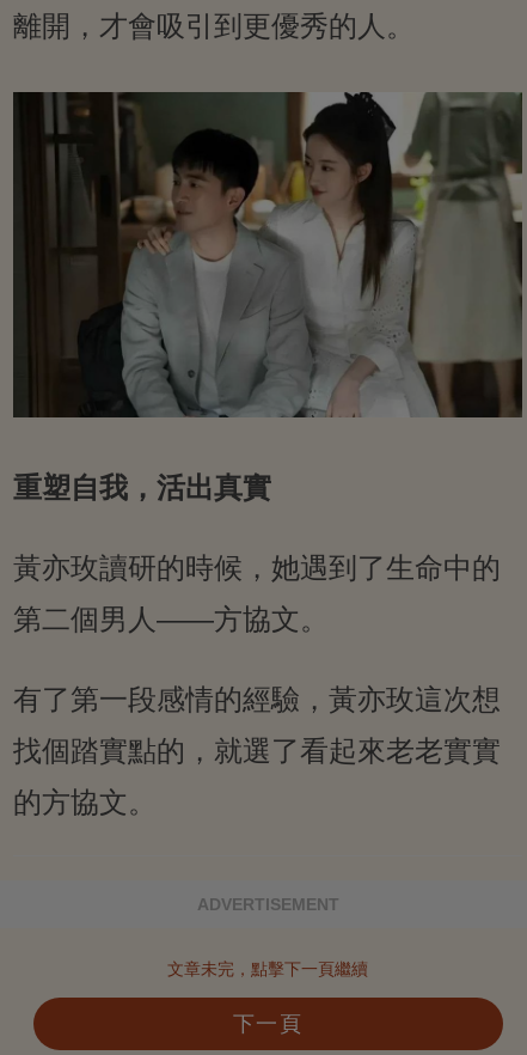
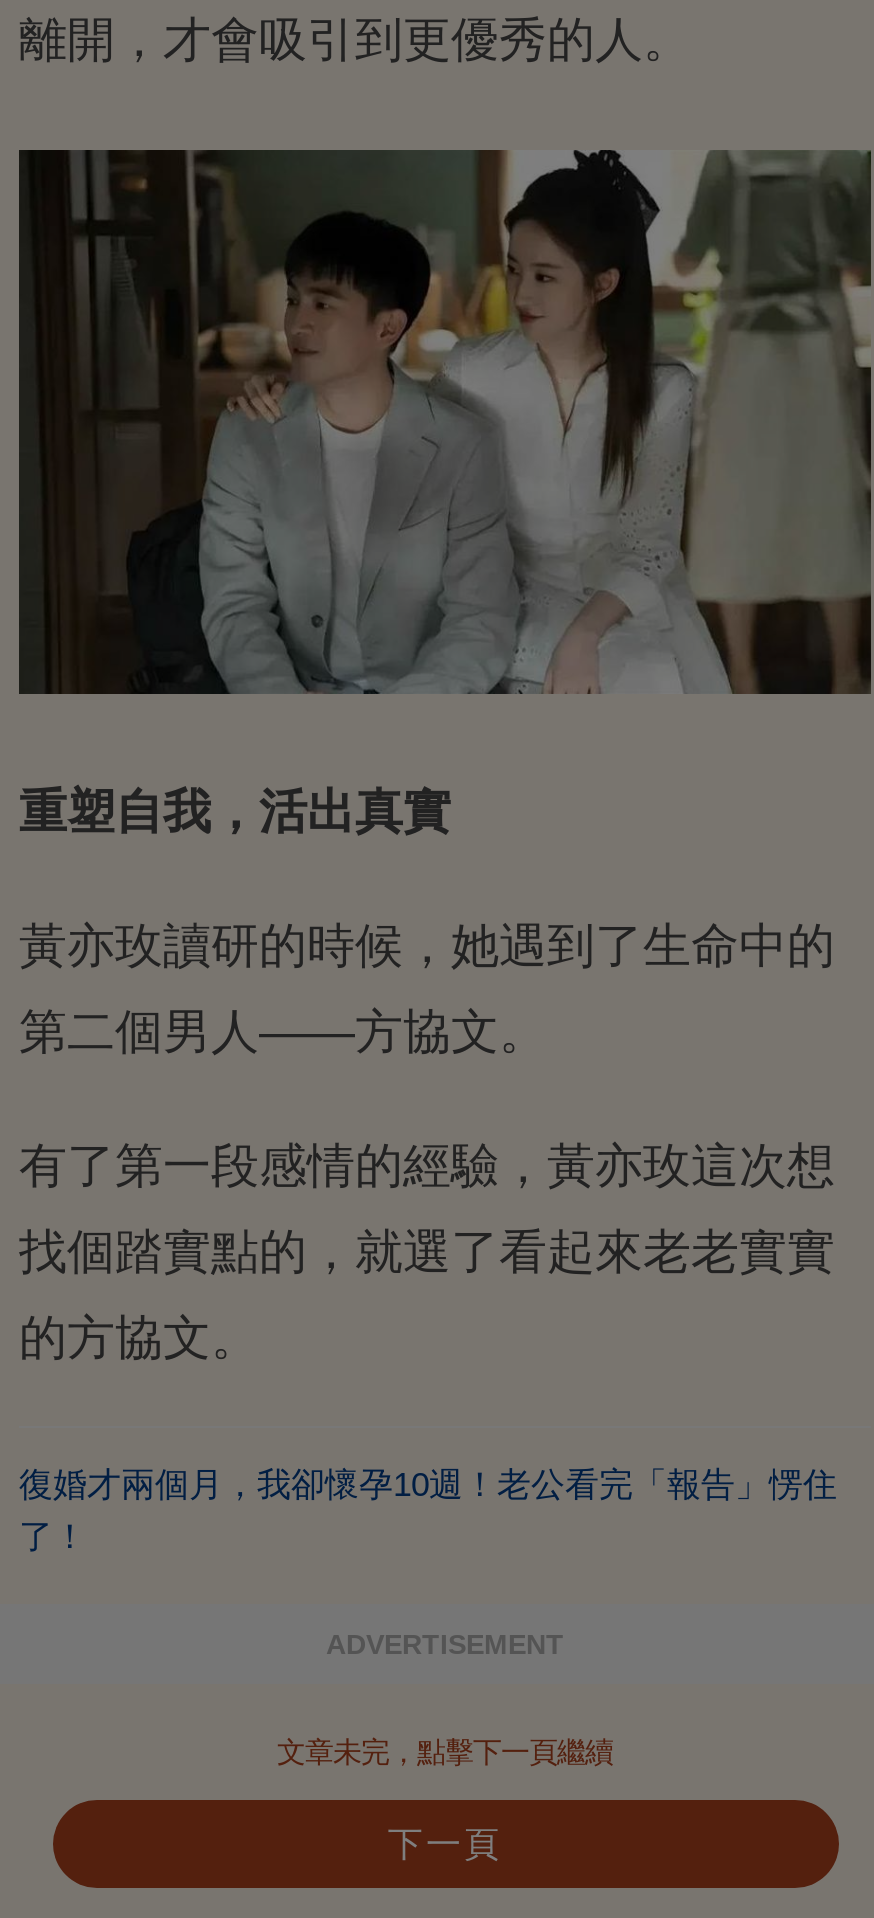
none -> [19,1466,837,1556] 復婚才兩個月，我卻懷孕10週！老公看完「報告」愣住 | 了！

